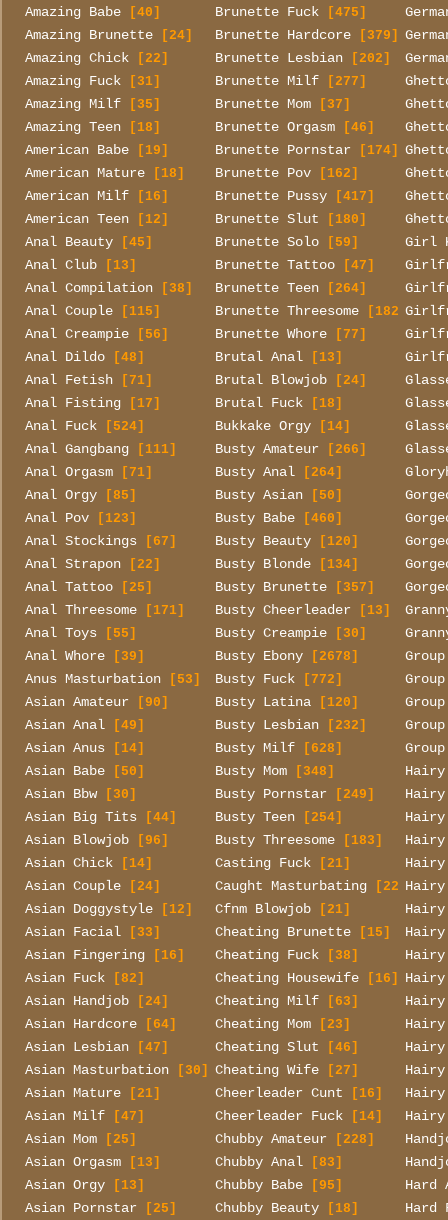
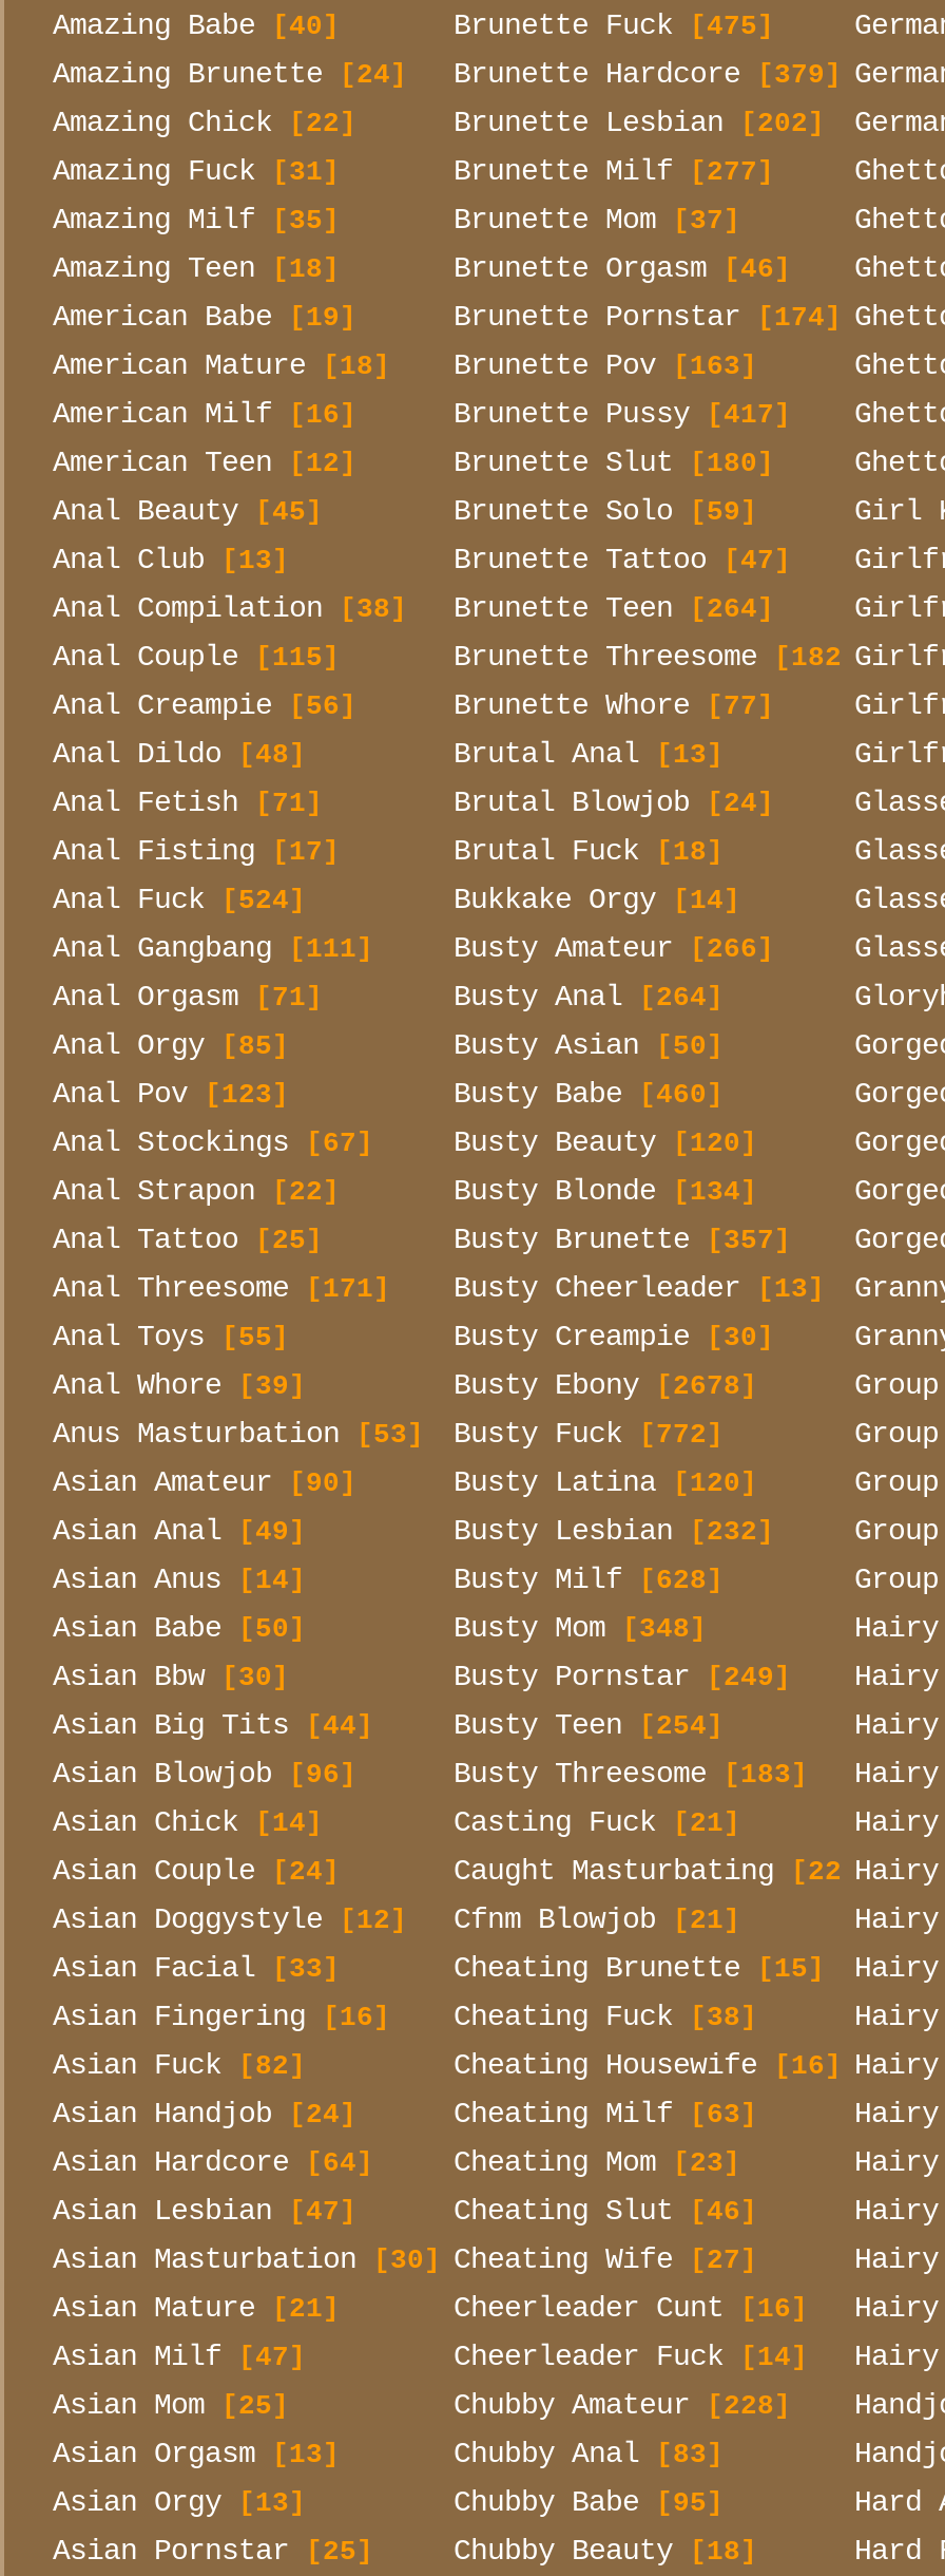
[25,165,359,181] American Mature [18] Brunette Pov [162] -> [53,348,757,382] American Mature [18] Brunette Pov [163]

